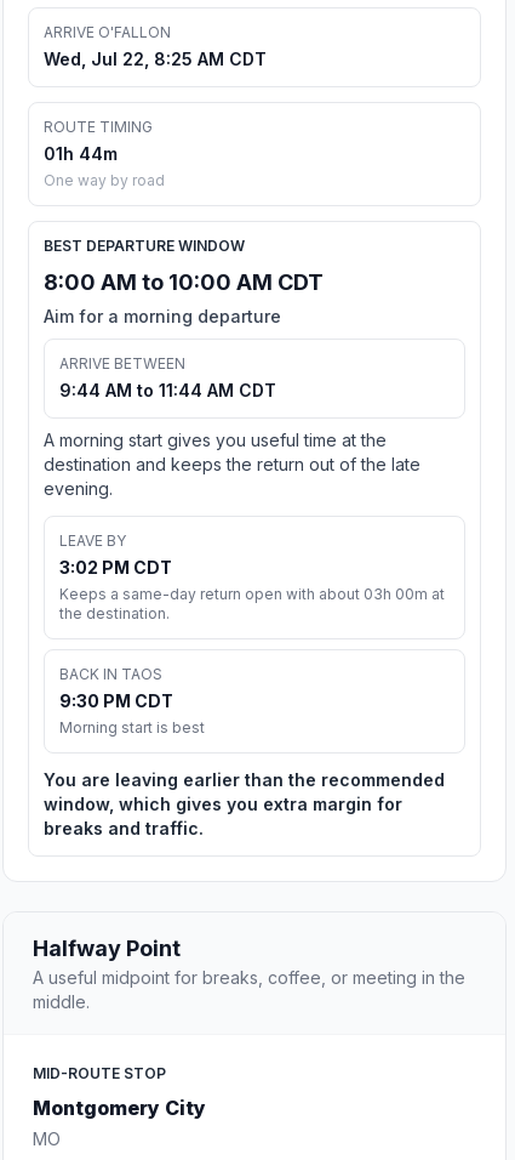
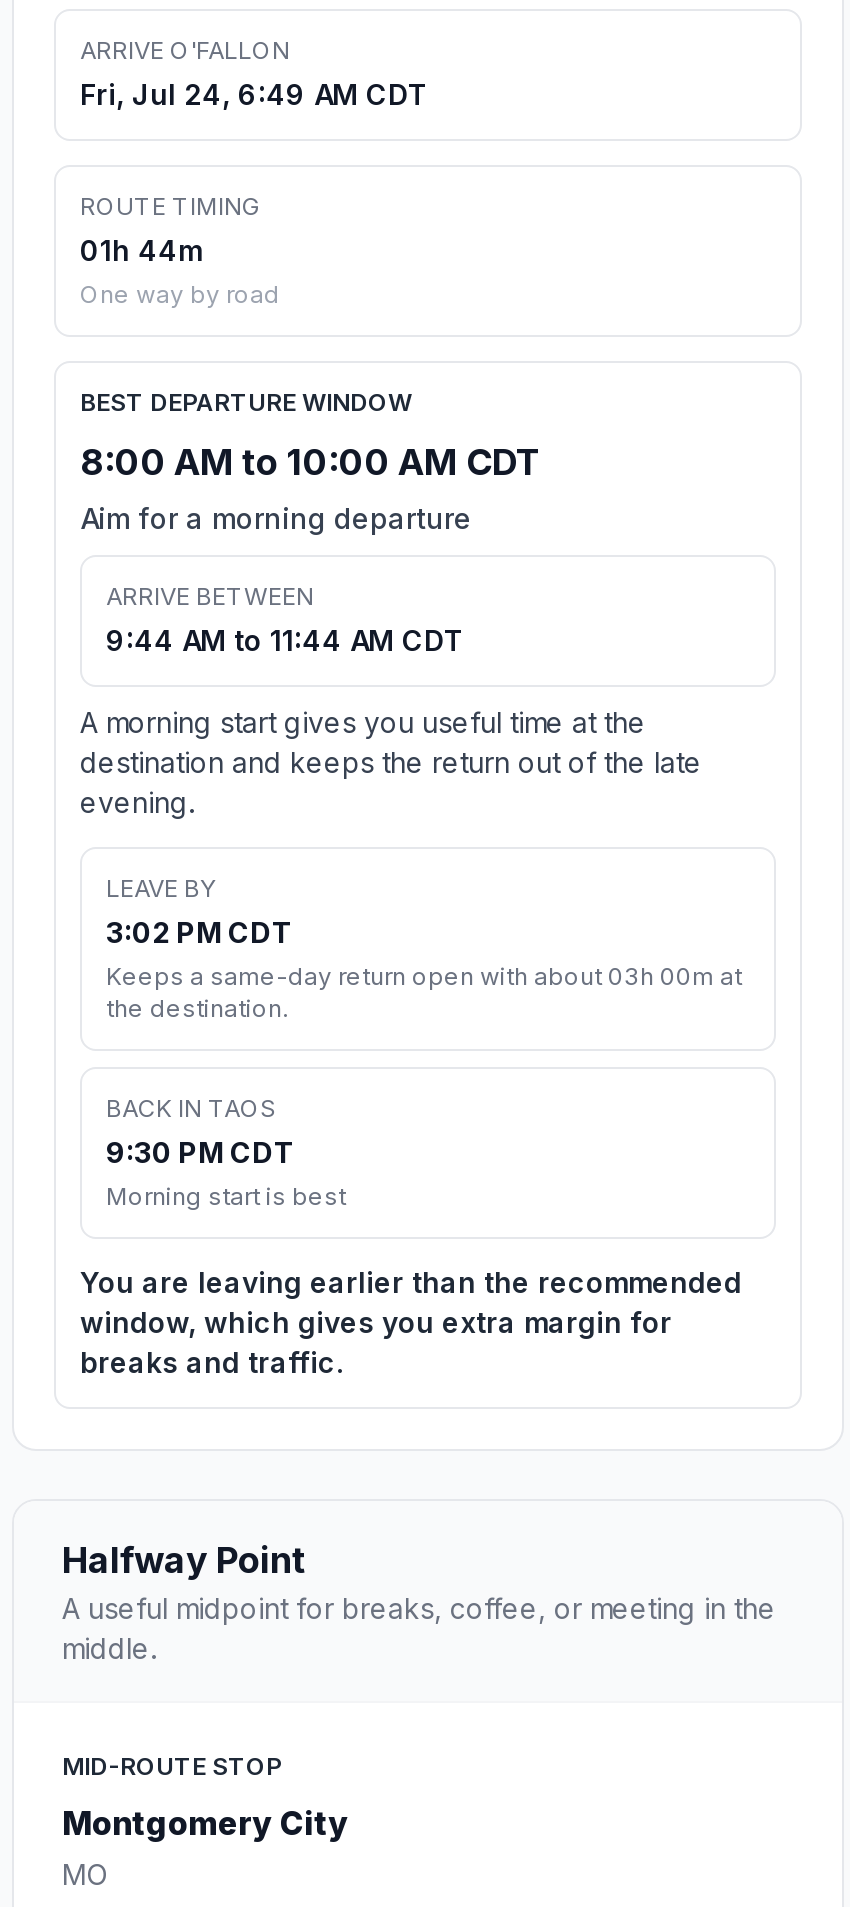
[44,49,267,69] Wed, Jul 22, 8:25 AM CDT -> [80,77,428,111] Fri, Jul 24, 6:49 AM CDT

